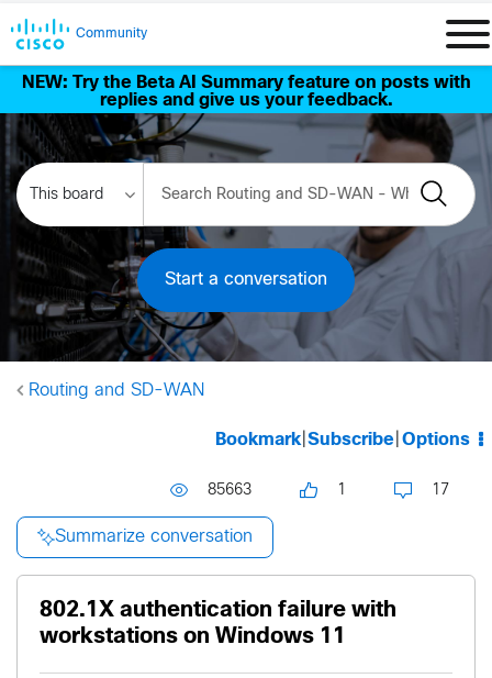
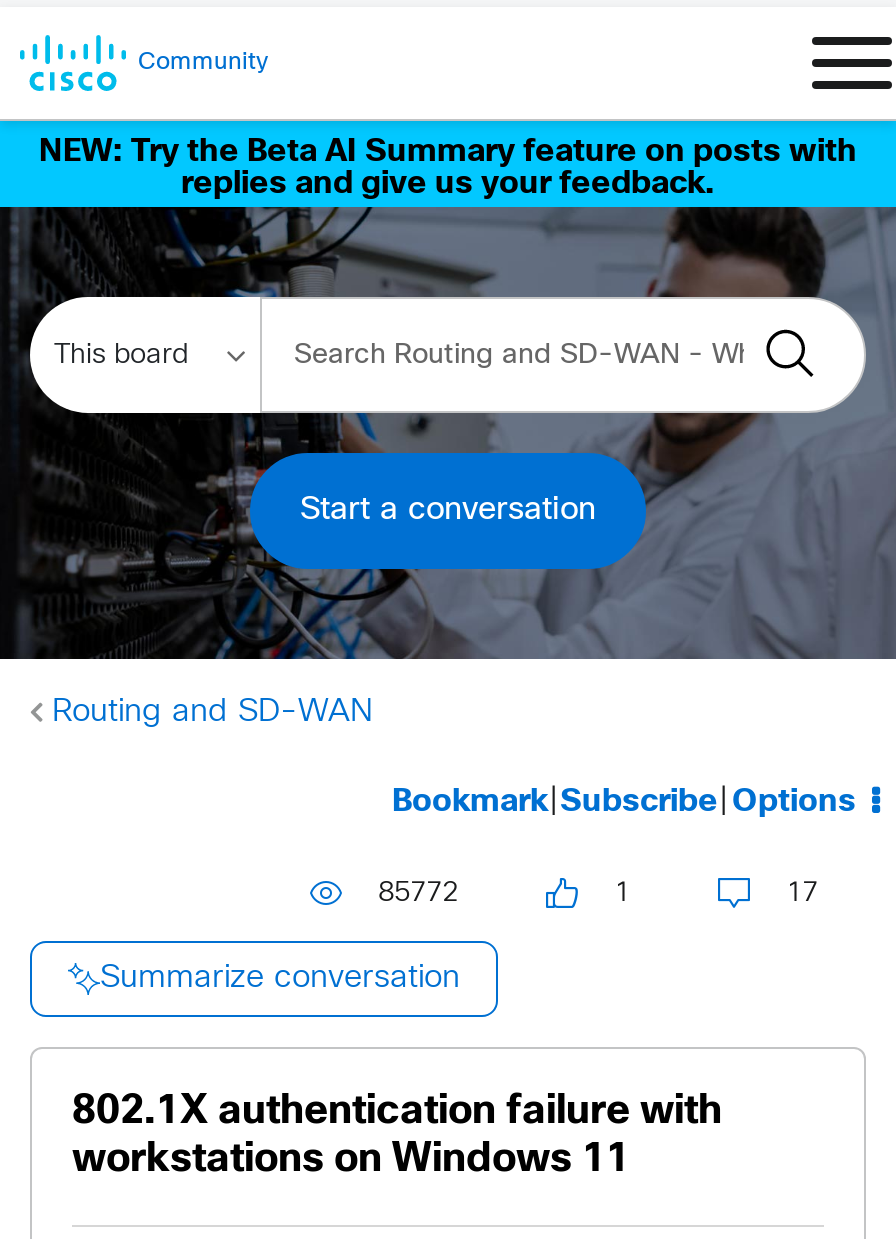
[208,484,251,498] 85663 -> [378,881,458,907] 85772

